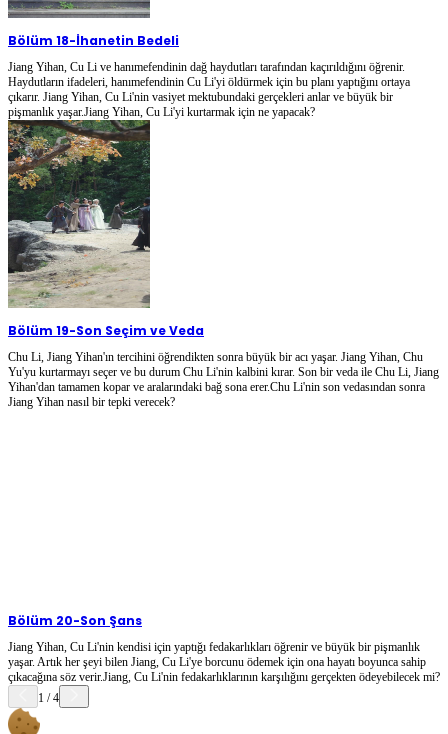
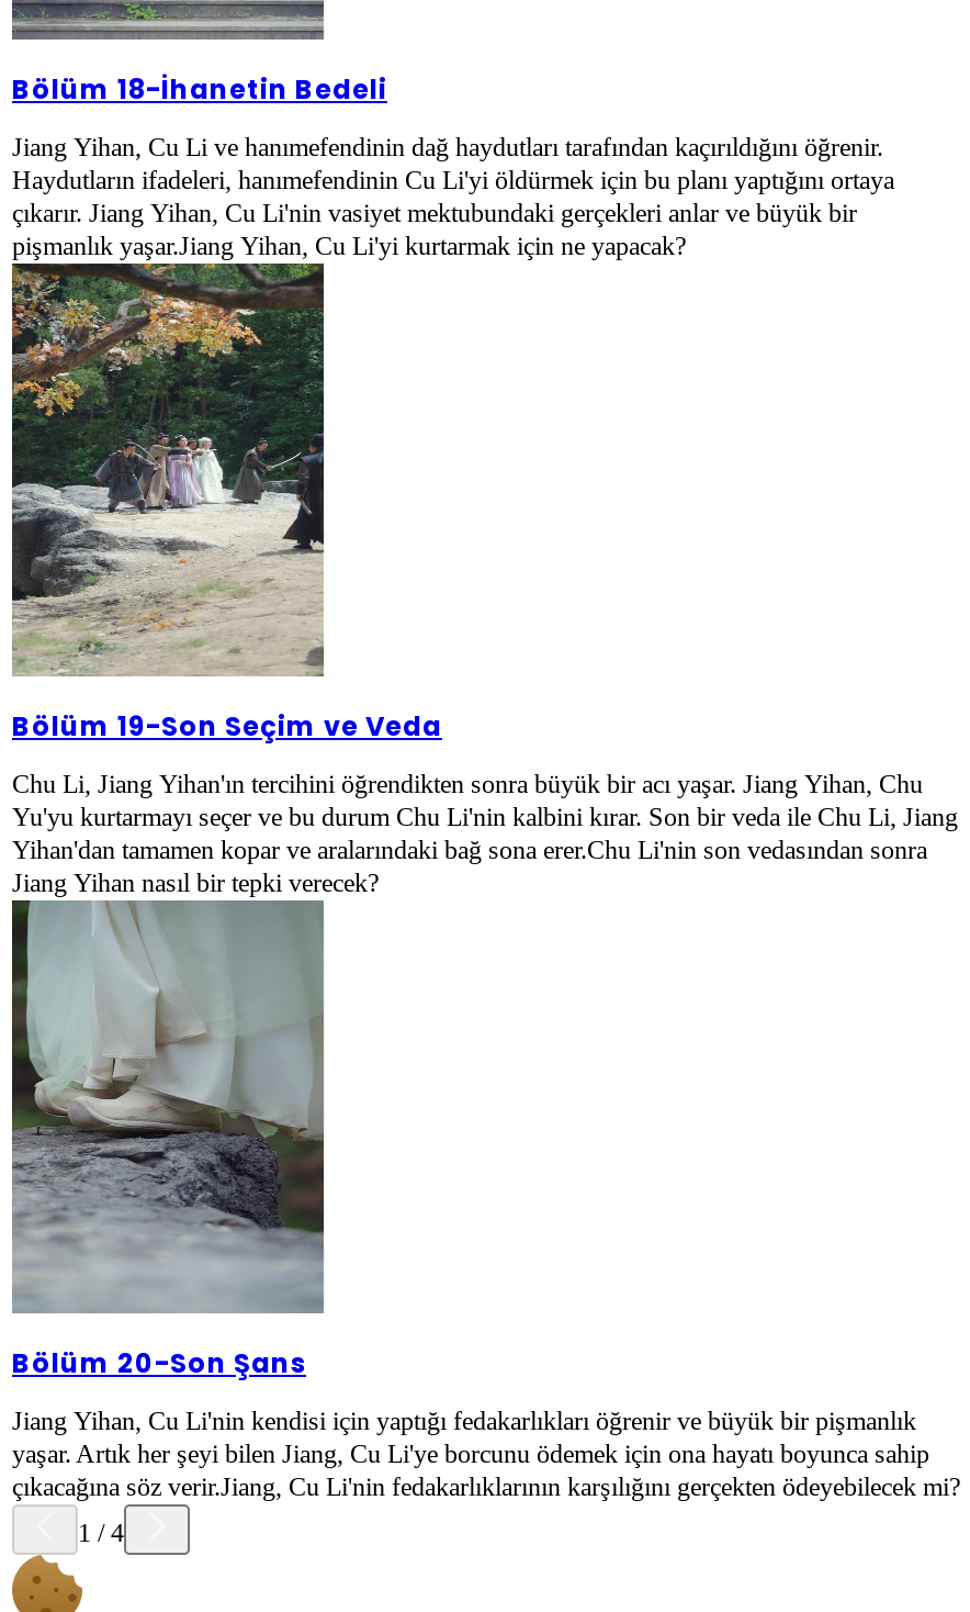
none -> [10,905,326,1316] [image]

